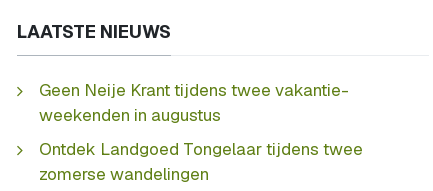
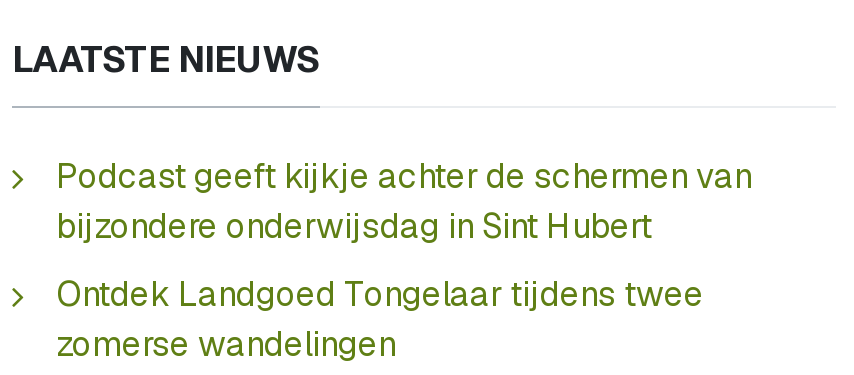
[39,79,349,126] Geen Neije Krant tijdens twee vakantie- | weekenden in augustus -> [56,154,752,248] Podcast geeft kijkje achter de schermen van | bijzondere onderwijsdag in Sint Hubert

